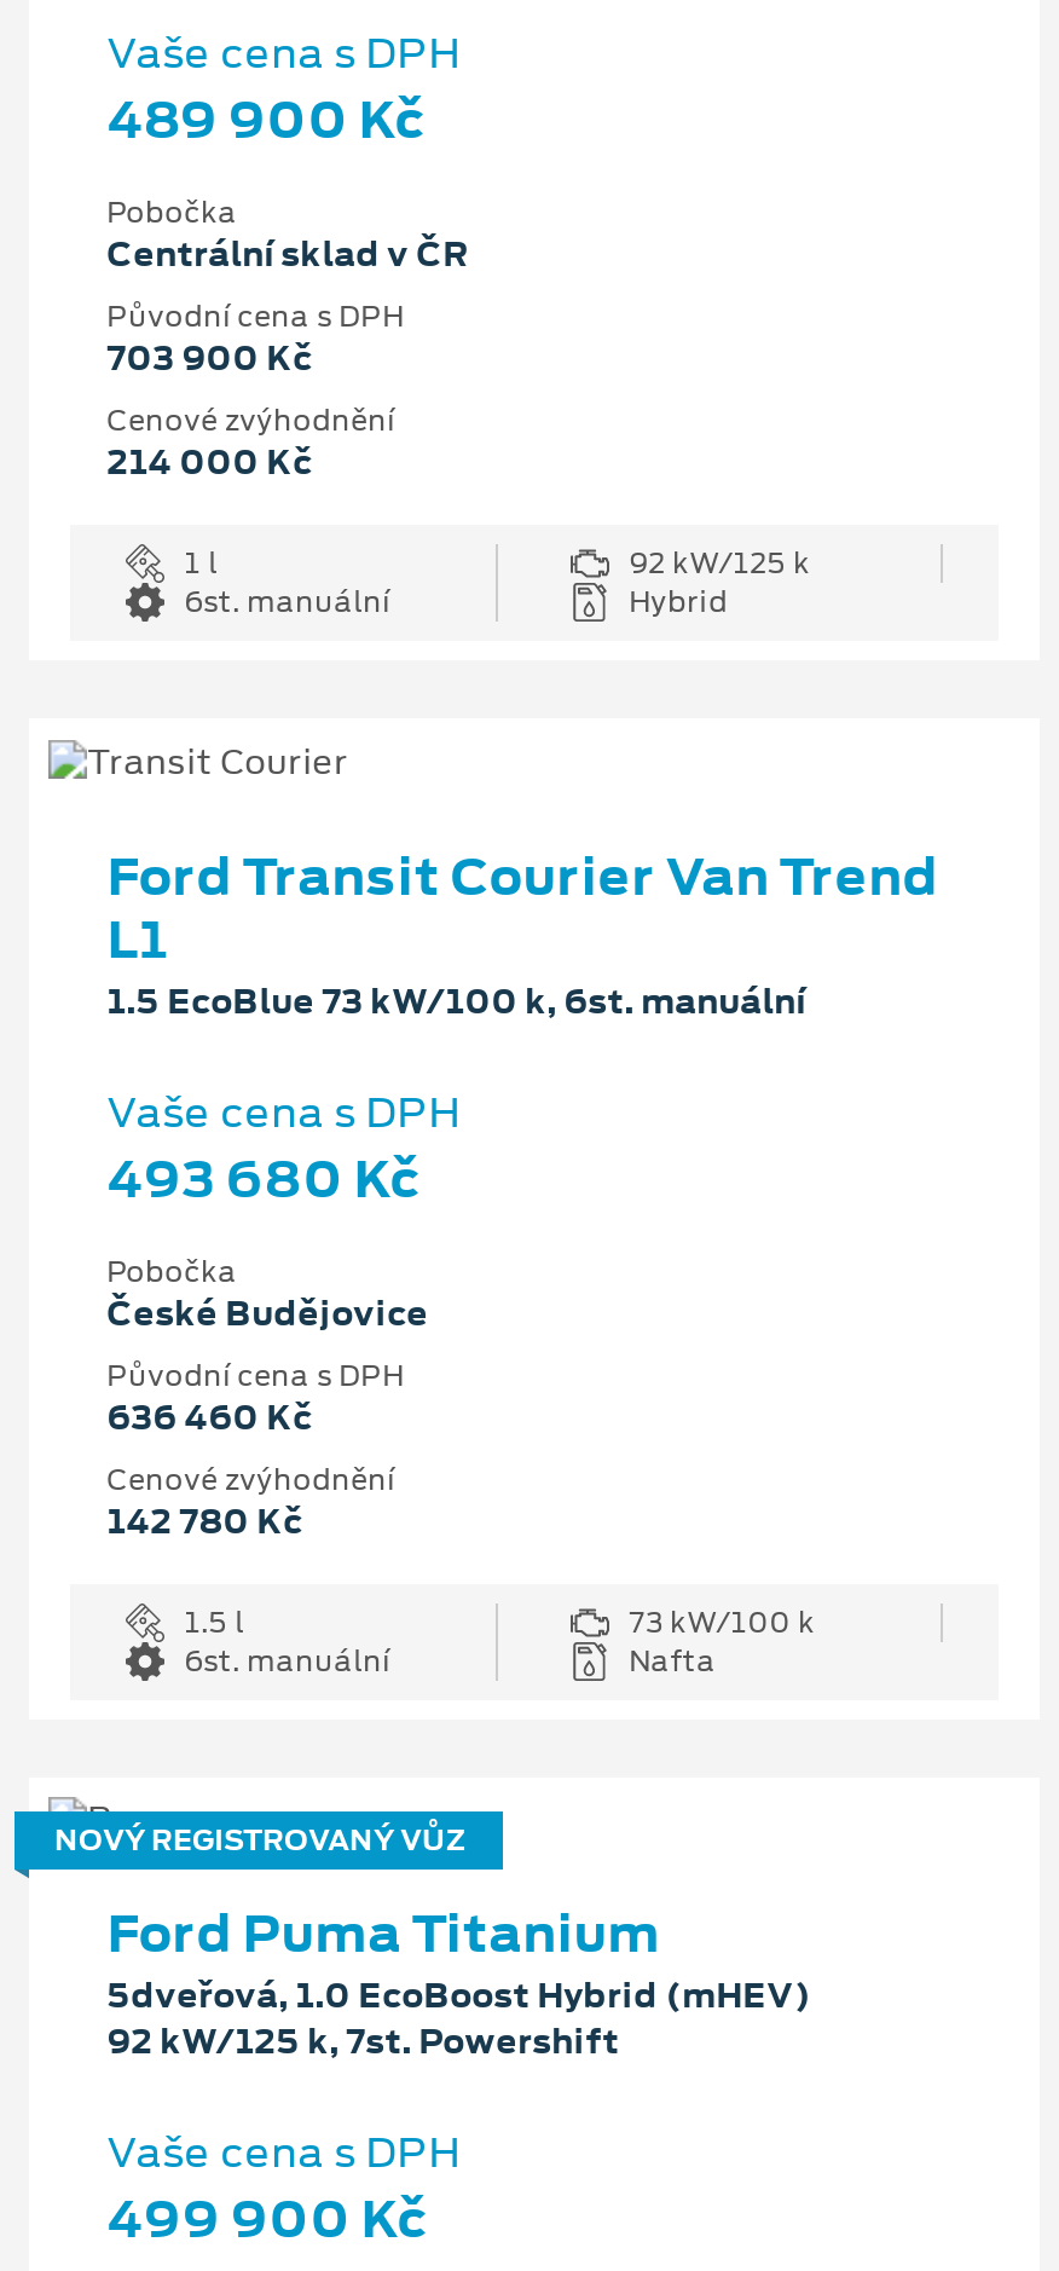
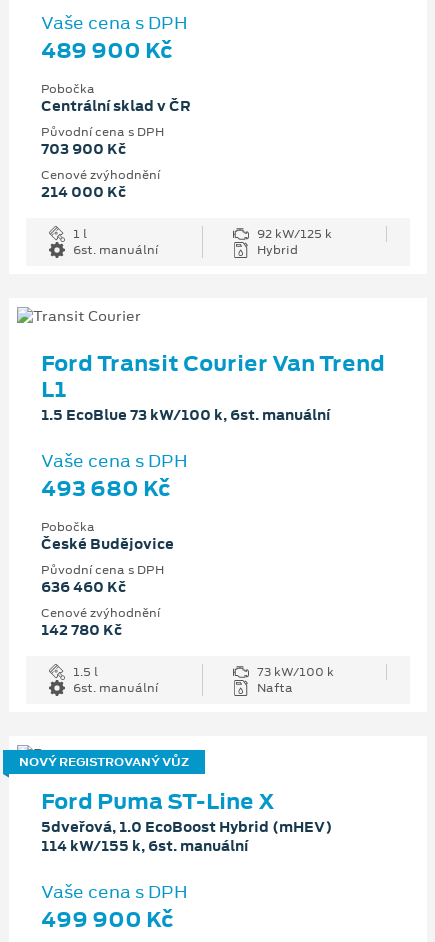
[106,1898,660,1970] Ford Puma Titanium -> [41,786,275,816] Ford Puma ST-Line X
[106,2019,619,2067] 92 kW/125 k, 7st. Powershift -> [41,836,248,856] 114 kW/155 k, 6st. manuální

